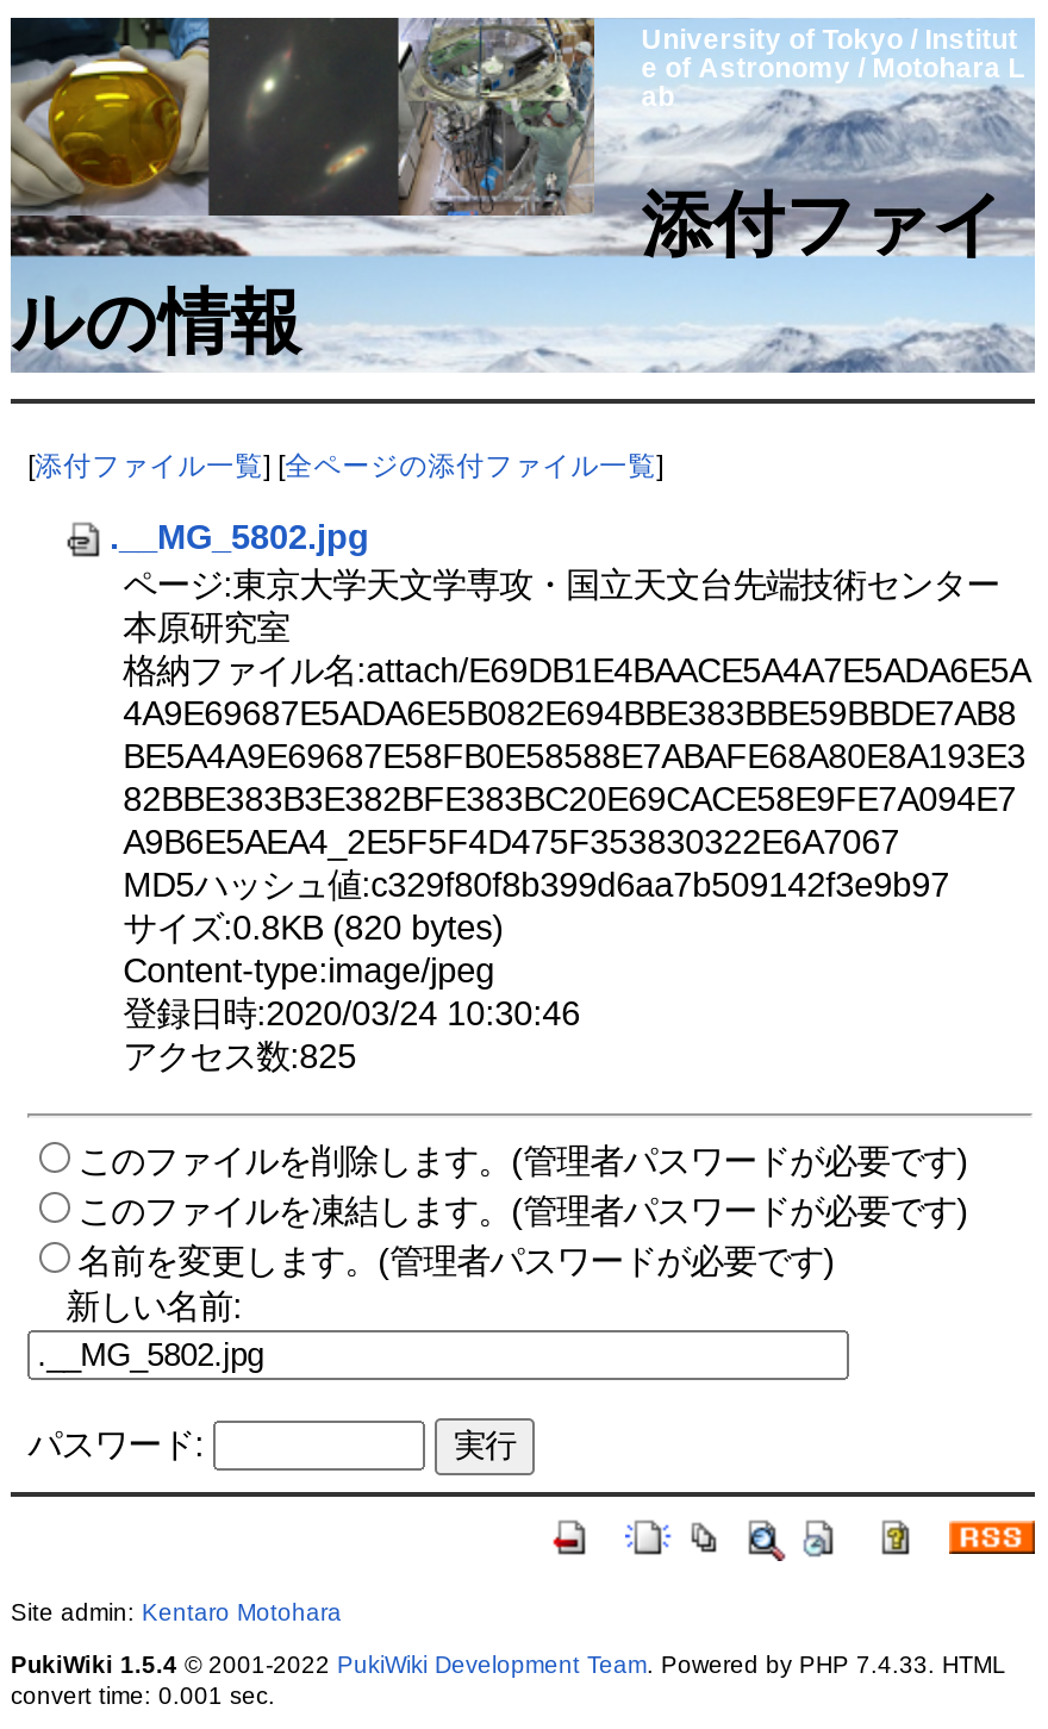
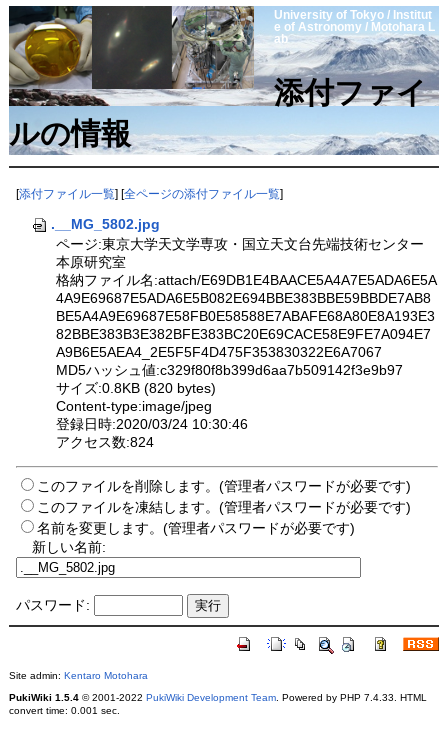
[123,1038,356,1076] アクセス数:825 -> [56,434,154,450] アクセス数:824

